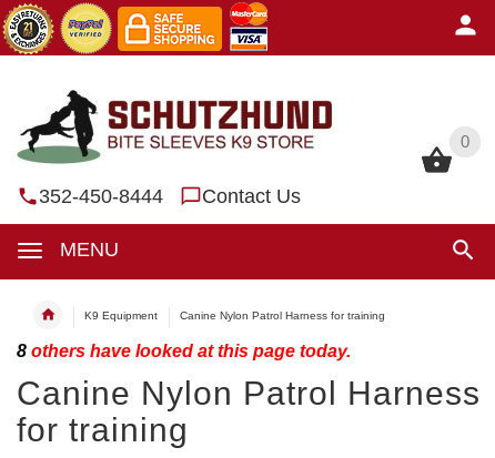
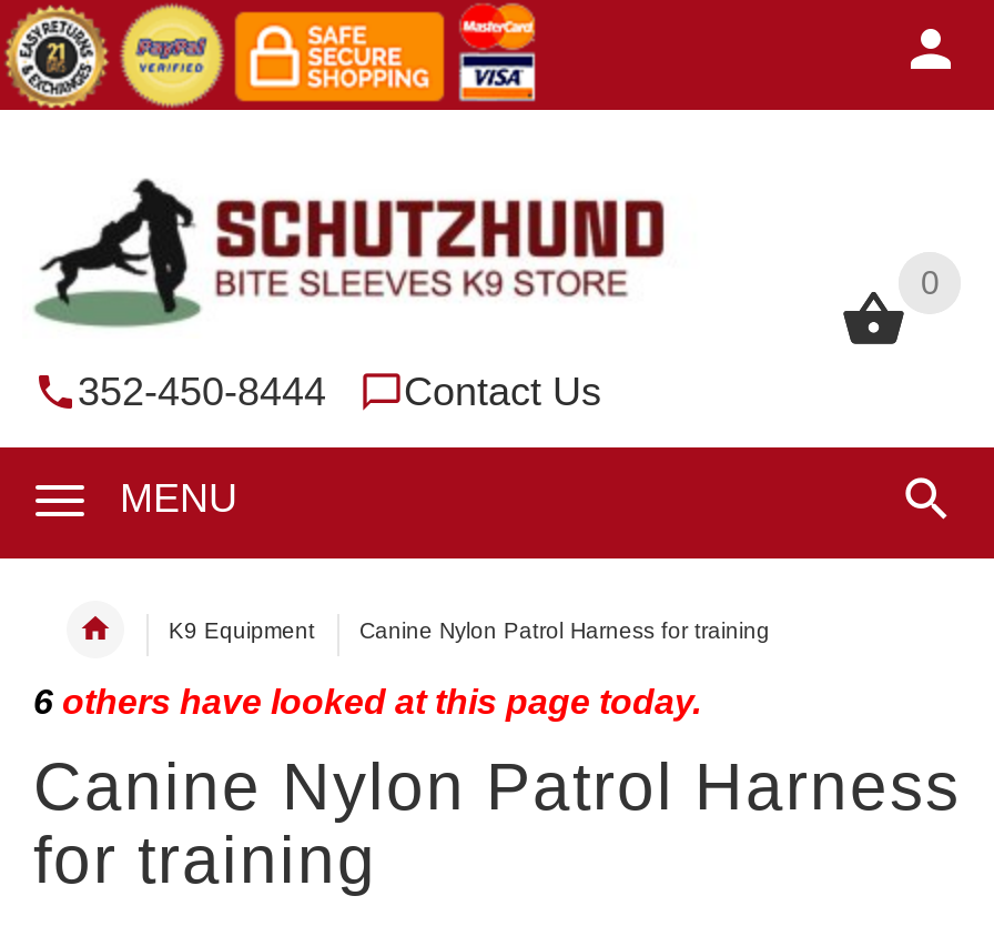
[17,342,351,360] 8 others have looked at this page today. -> [33,683,701,721] 6 others have looked at this page today.

